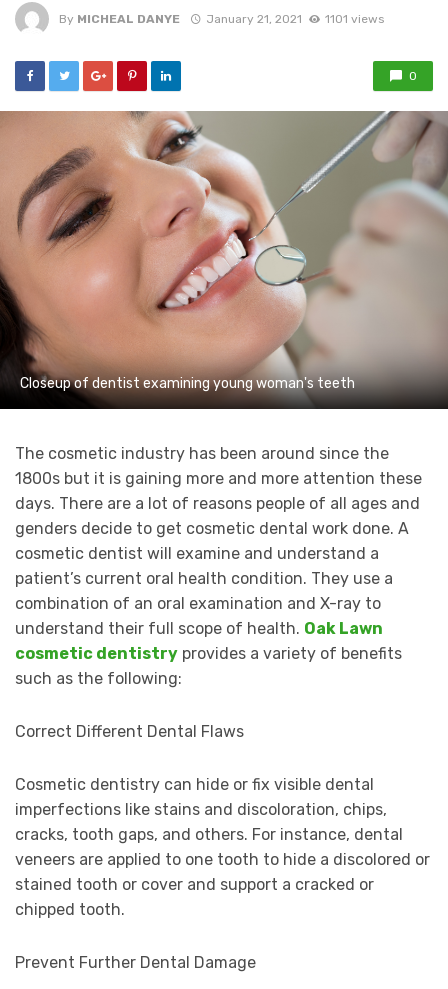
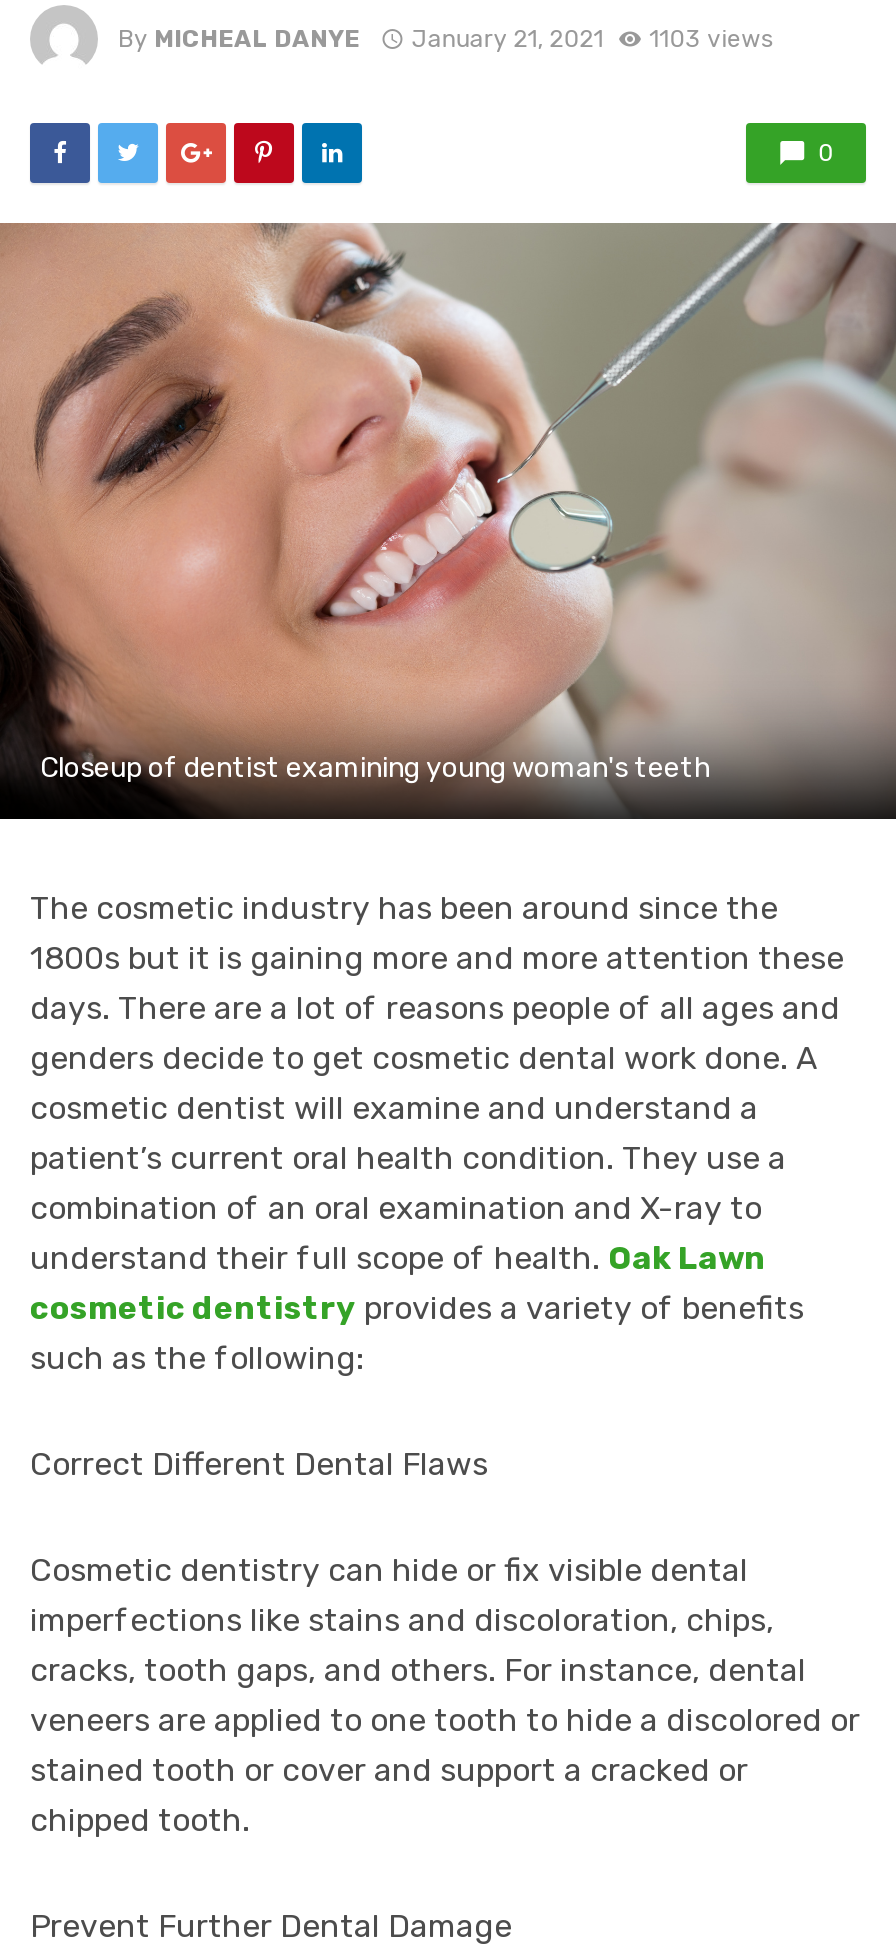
[59,12,384,26] By MICHEAL DANYE January 21, 2021 1101 views -> [118,24,773,52] By MICHEAL DANYE January 21, 2021 1103 views

